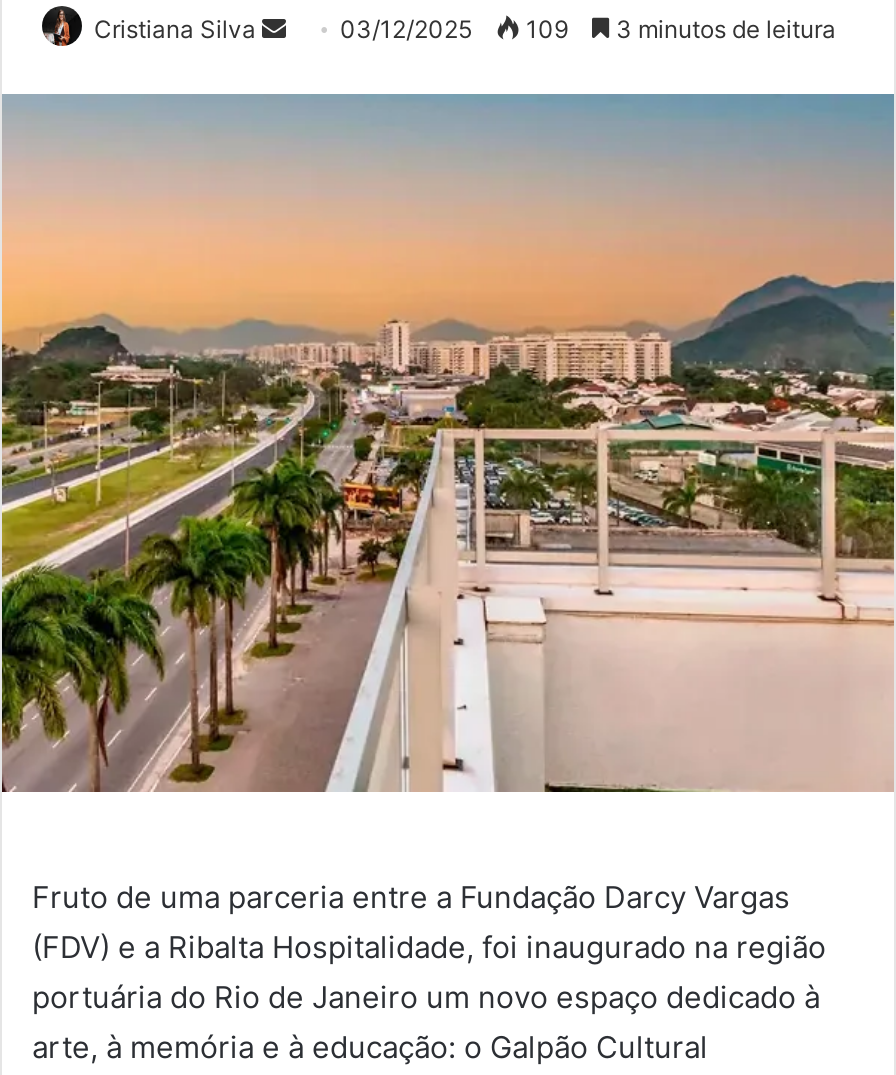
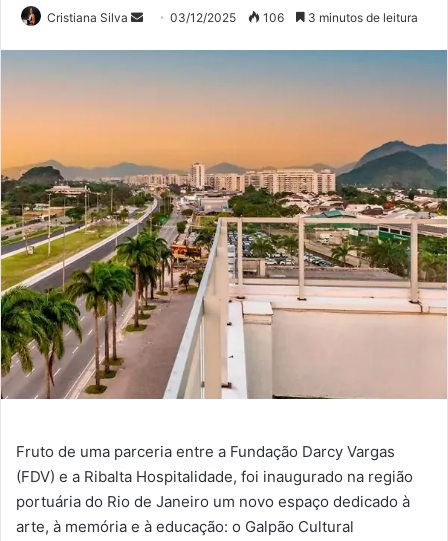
[520,14,568,44] 109 -> [260,10,284,25] 106

